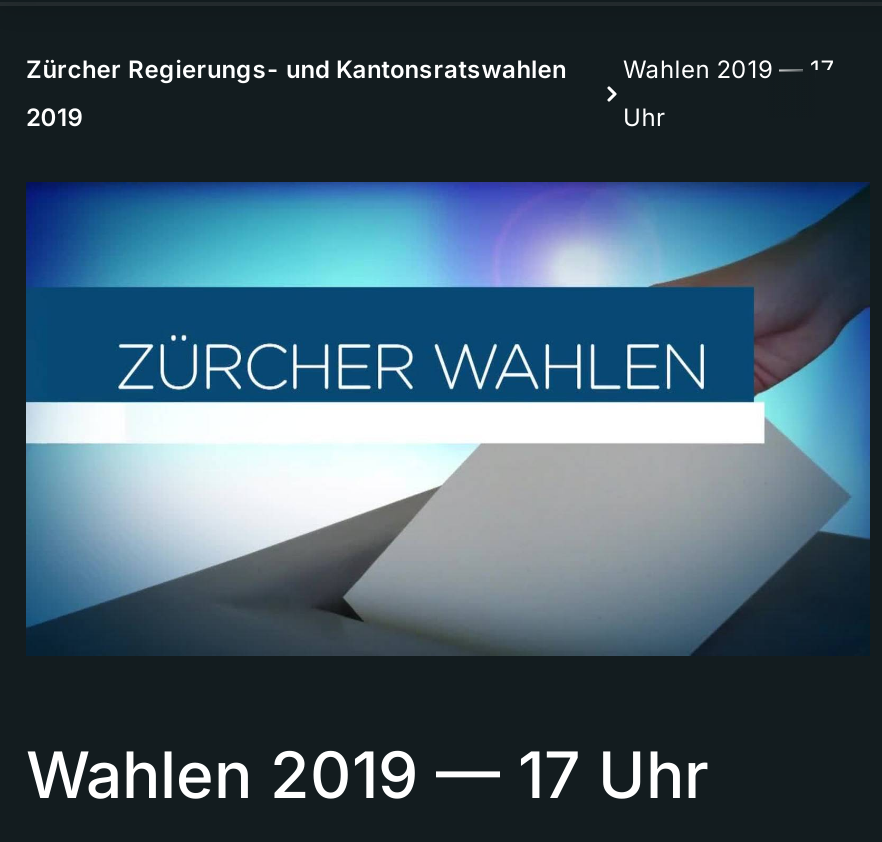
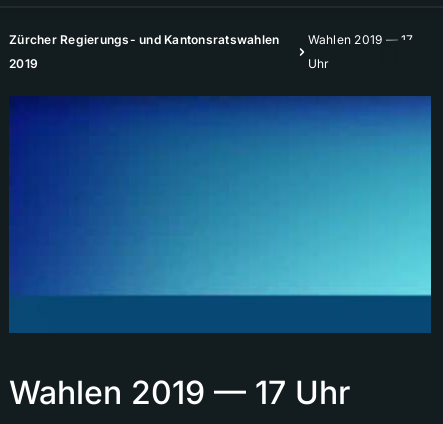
[24,182,870,656] [image] -> [9,96,432,333] [image]

